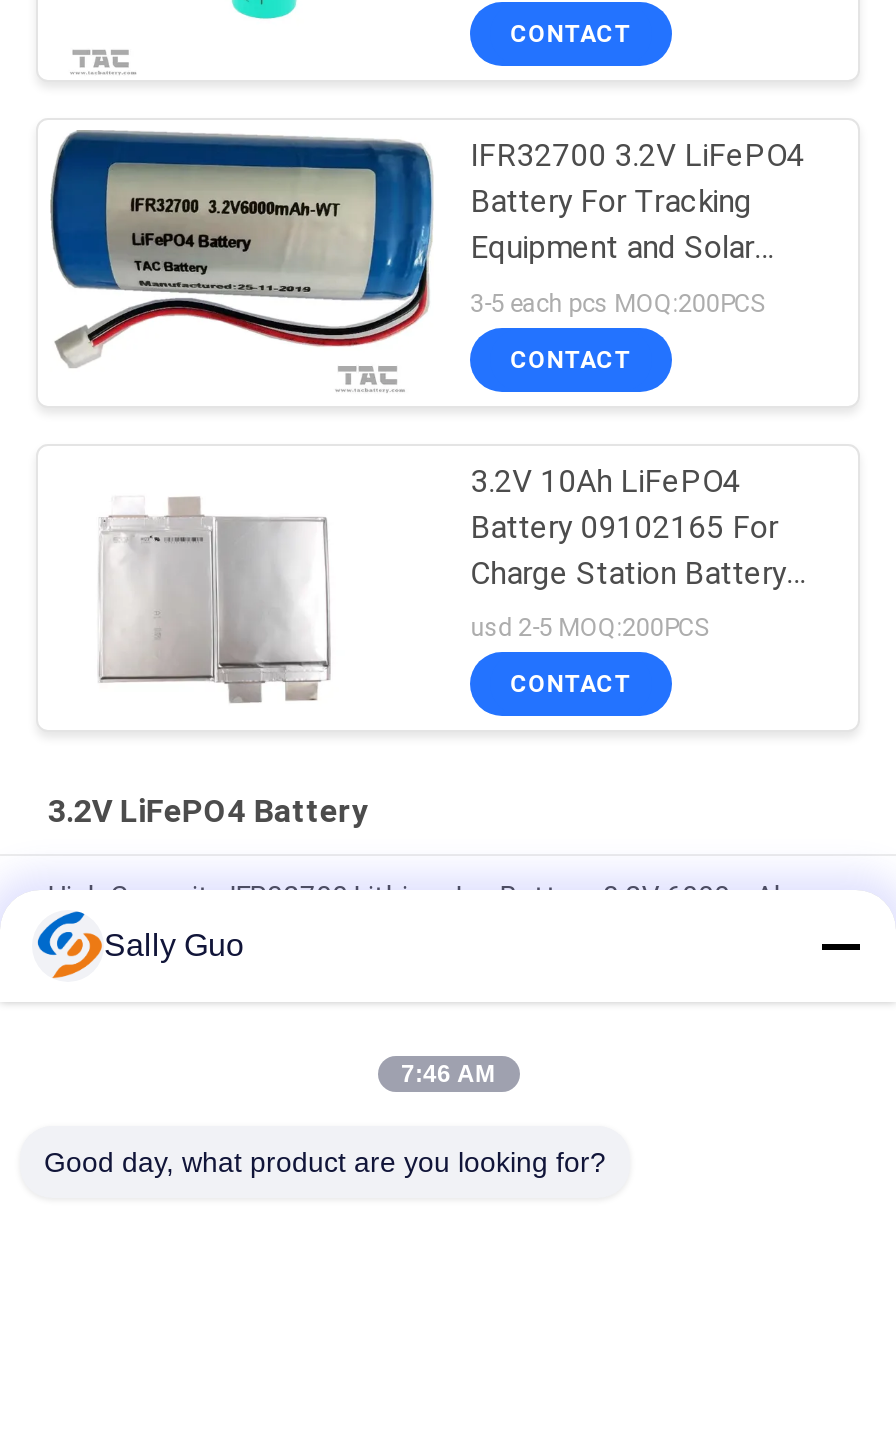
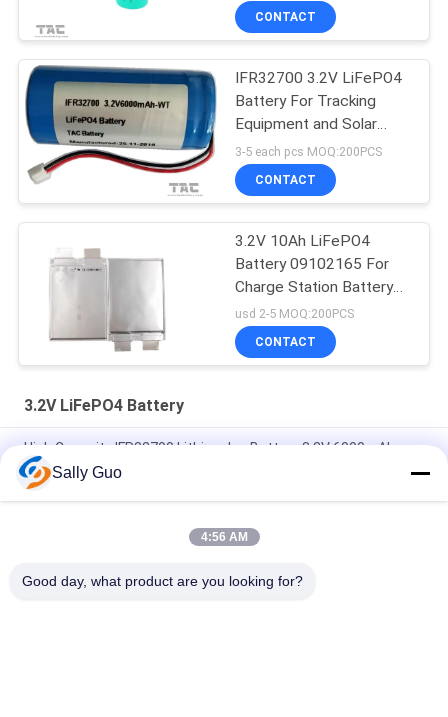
[401,1060,495,1088] 7:46 AM -> [200,530,247,544] 4:56 AM

